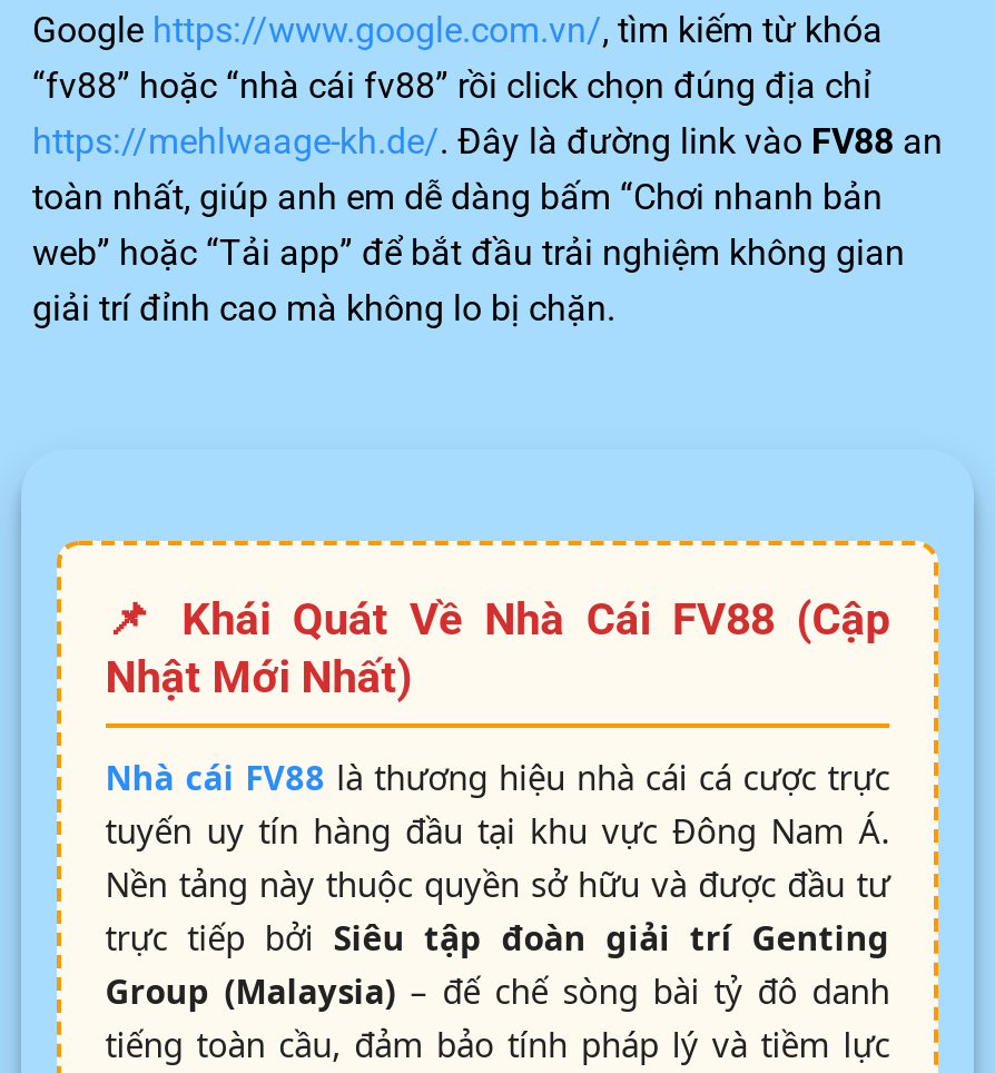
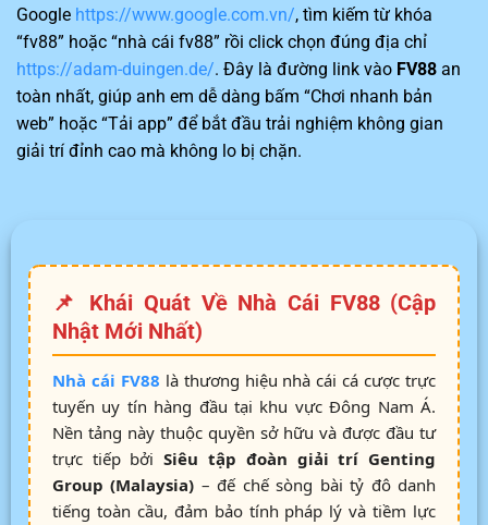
[32,121,943,163] https://mehlwaage-kh.de/. Đây là đường link vào FV88 an -> [16,59,461,80] https://adam-duingen.de/. Đây là đường link vào FV88 an

